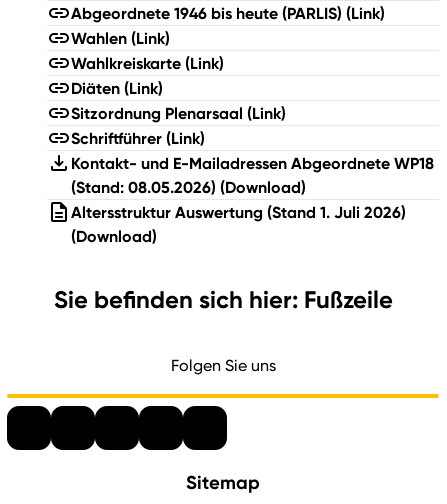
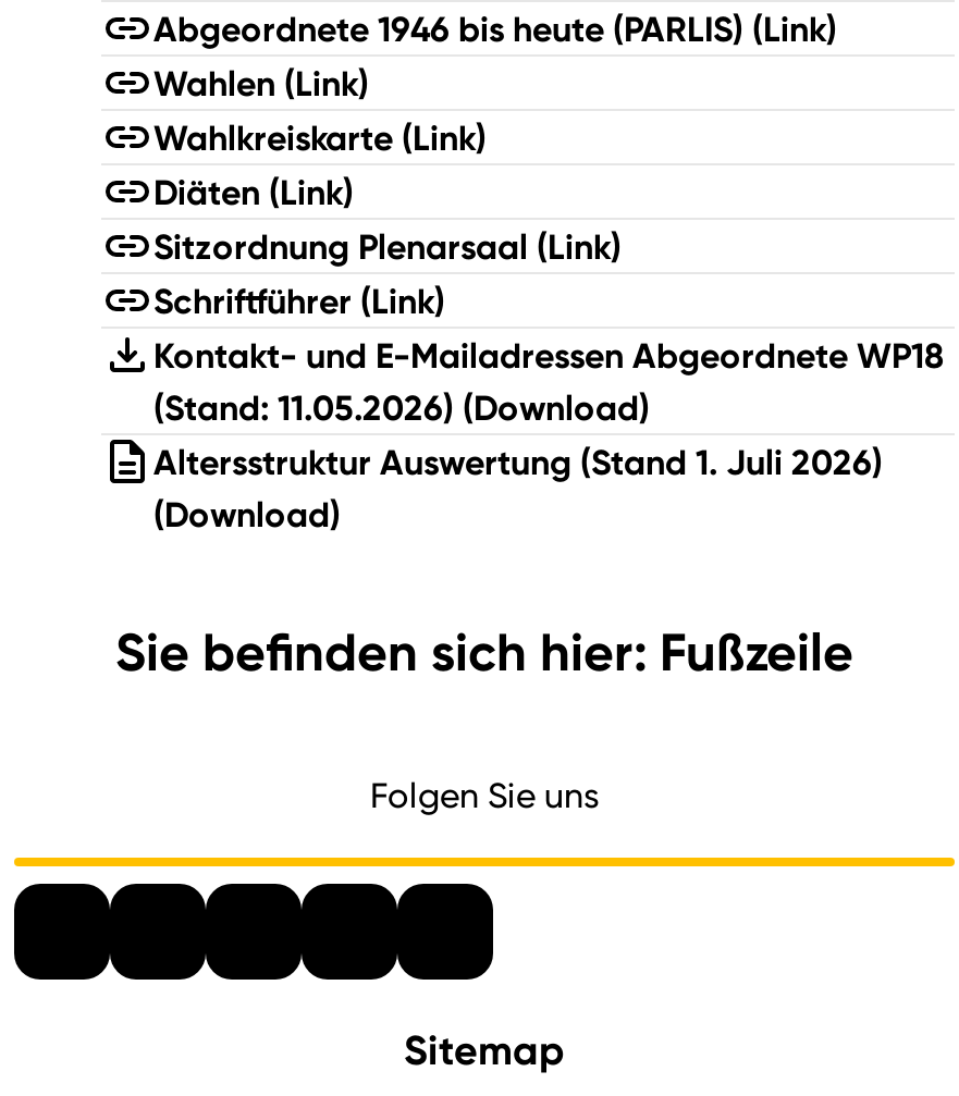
[71,177,306,197] (Stand: 08.05.2026) (Download) -> [153,385,650,429] (Stand: 11.05.2026) (Download)

